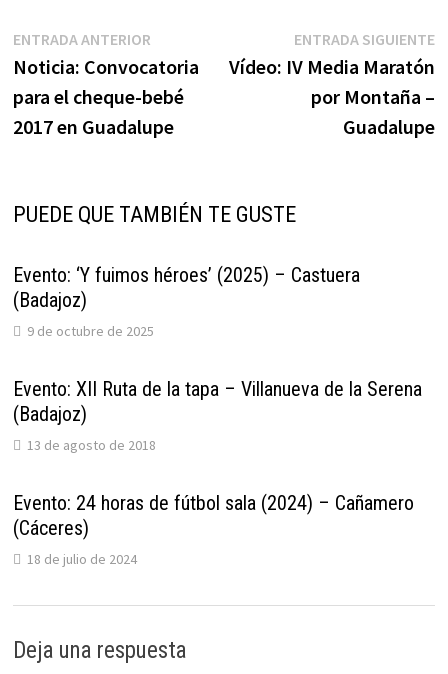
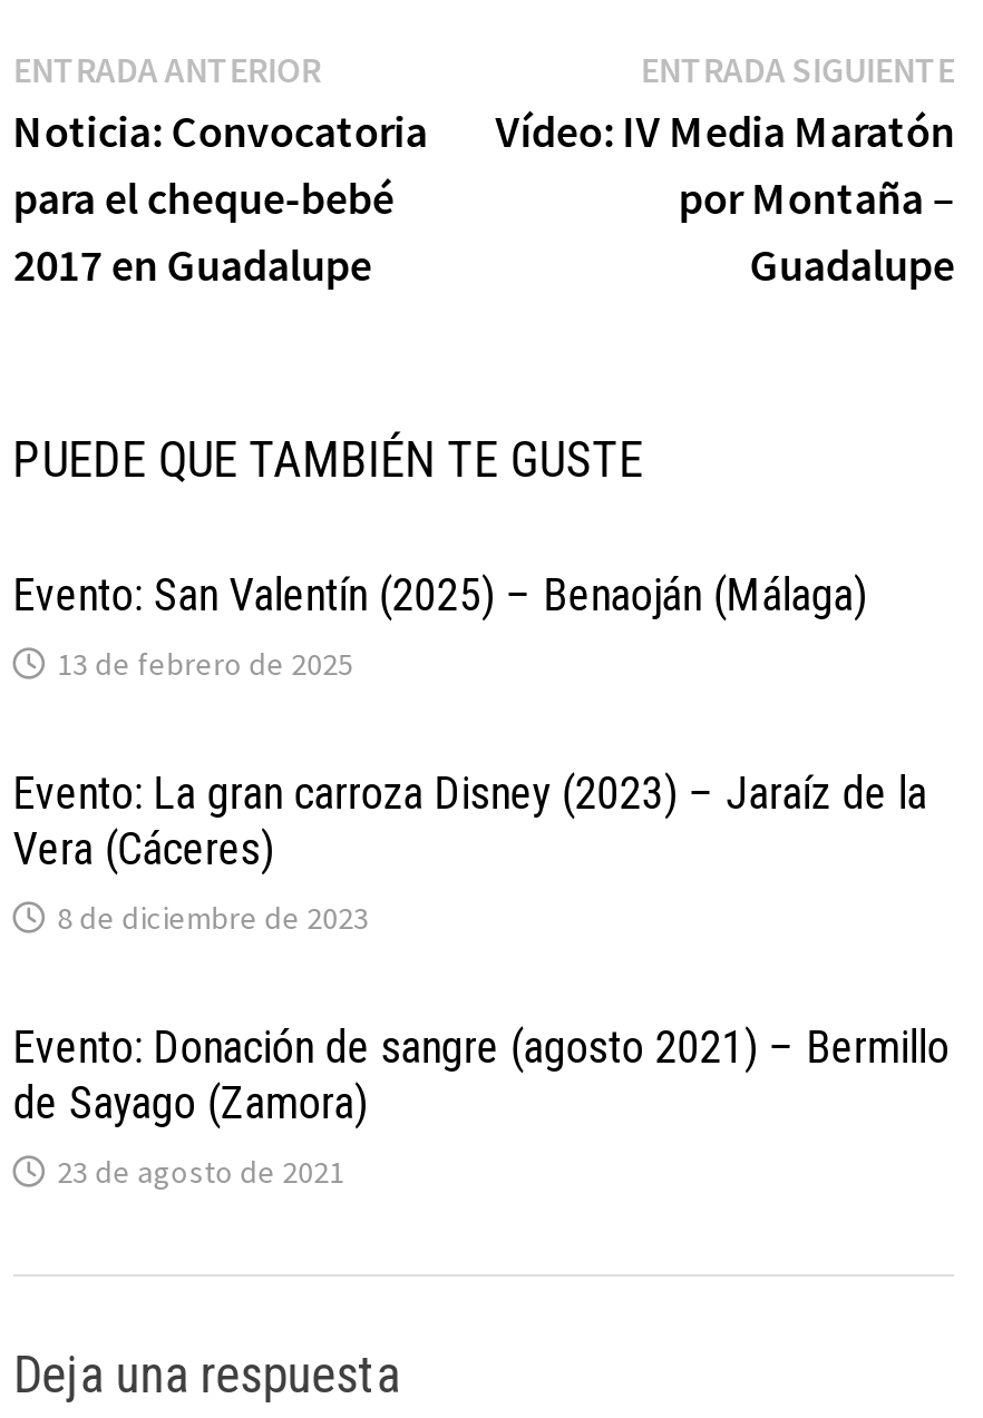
[13,263,360,340] Evento: ‘Y fuimos héroes’ (2025) – Castuera | (Badajoz) | 9 de octubre de 2025 -> [13,567,867,683] Evento: San Valentín (2025) – Benaoján (Málaga) | 13 de febrero de 2025
[13,377,422,454] Evento: XII Ruta de la tapa – Villanueva de la Serena | (Badajoz) | 13 de agosto de 2018 -> [13,766,927,937] Evento: La gran carroza Disney (2023) – Jaraíz de la | Vera (Cáceres) | 8 de diciembre de 2023
[13,491,414,568] Evento: 24 horas de fútbol sala (2024) – Cañamero | (Cáceres) | 18 de julio de 2024 -> [13,1020,949,1191] Evento: Donación de sangre (agosto 2021) – Bermillo | de Sayago (Zamora) | 23 de agosto de 2021

